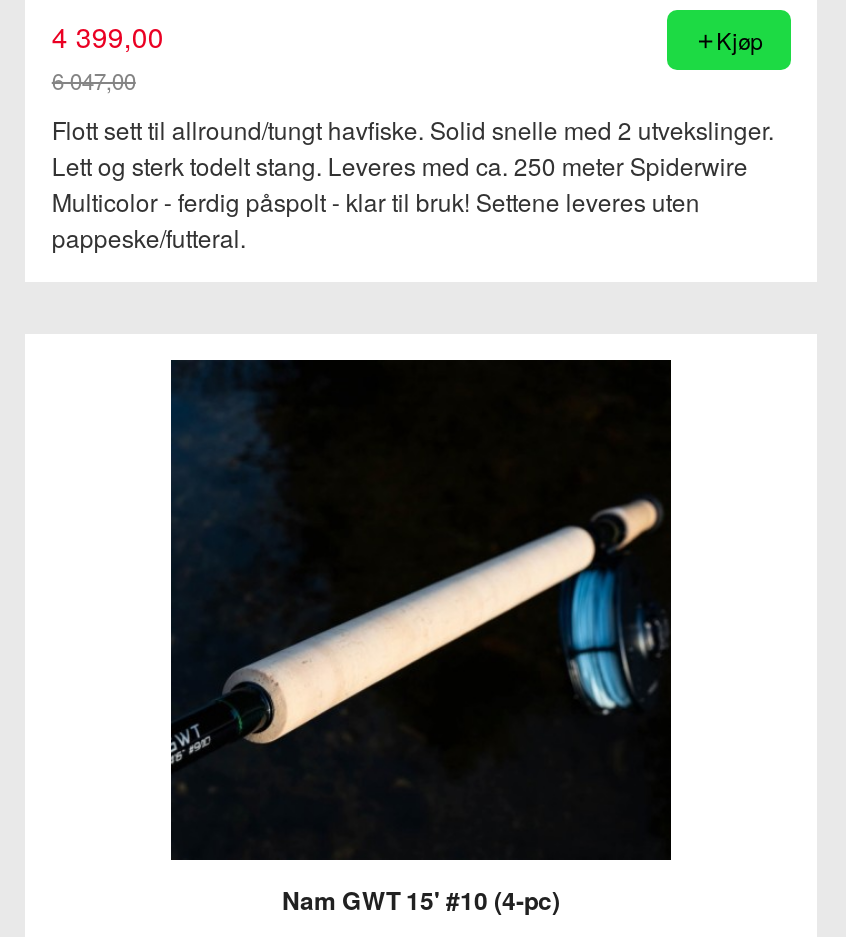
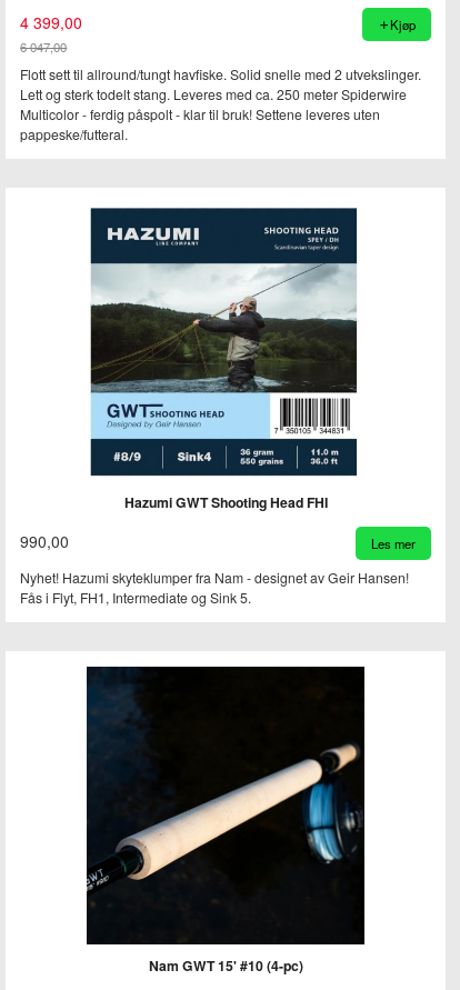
none -> [20,207,415,607] [image] | Hazumi GWT Shooting Head FHI | 990,00 | Les mer | Nyhet! Hazumi skyteklumper fra Nam - designet av Geir Hansen! | Fås i Flyt, FH1, Intermediate og Sink 5.

